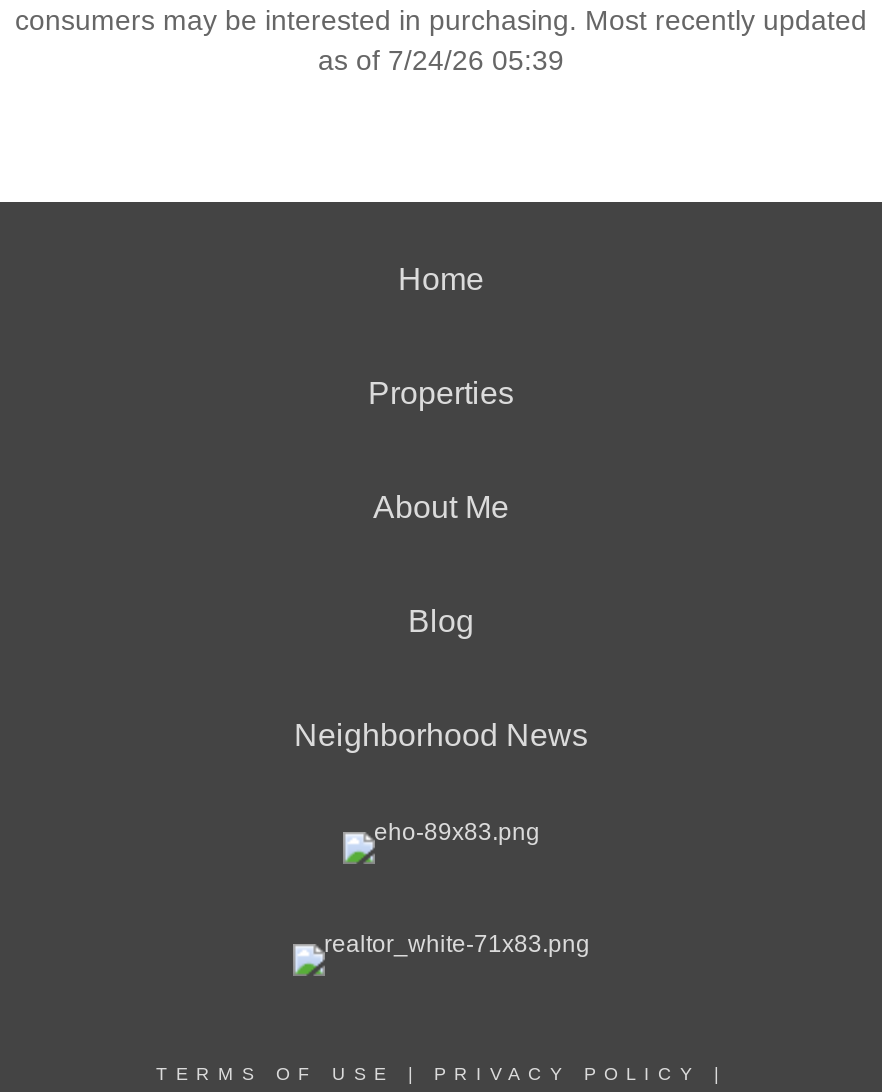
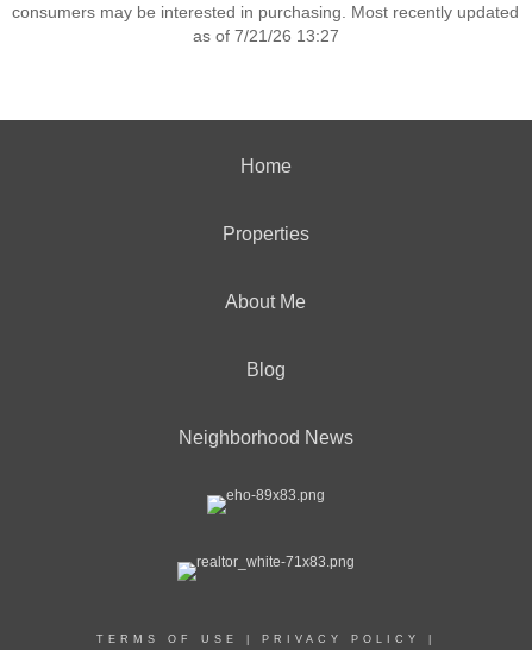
[318,44,564,76] as of 7/24/26 05:39 -> [192,26,339,45] as of 7/21/26 13:27

